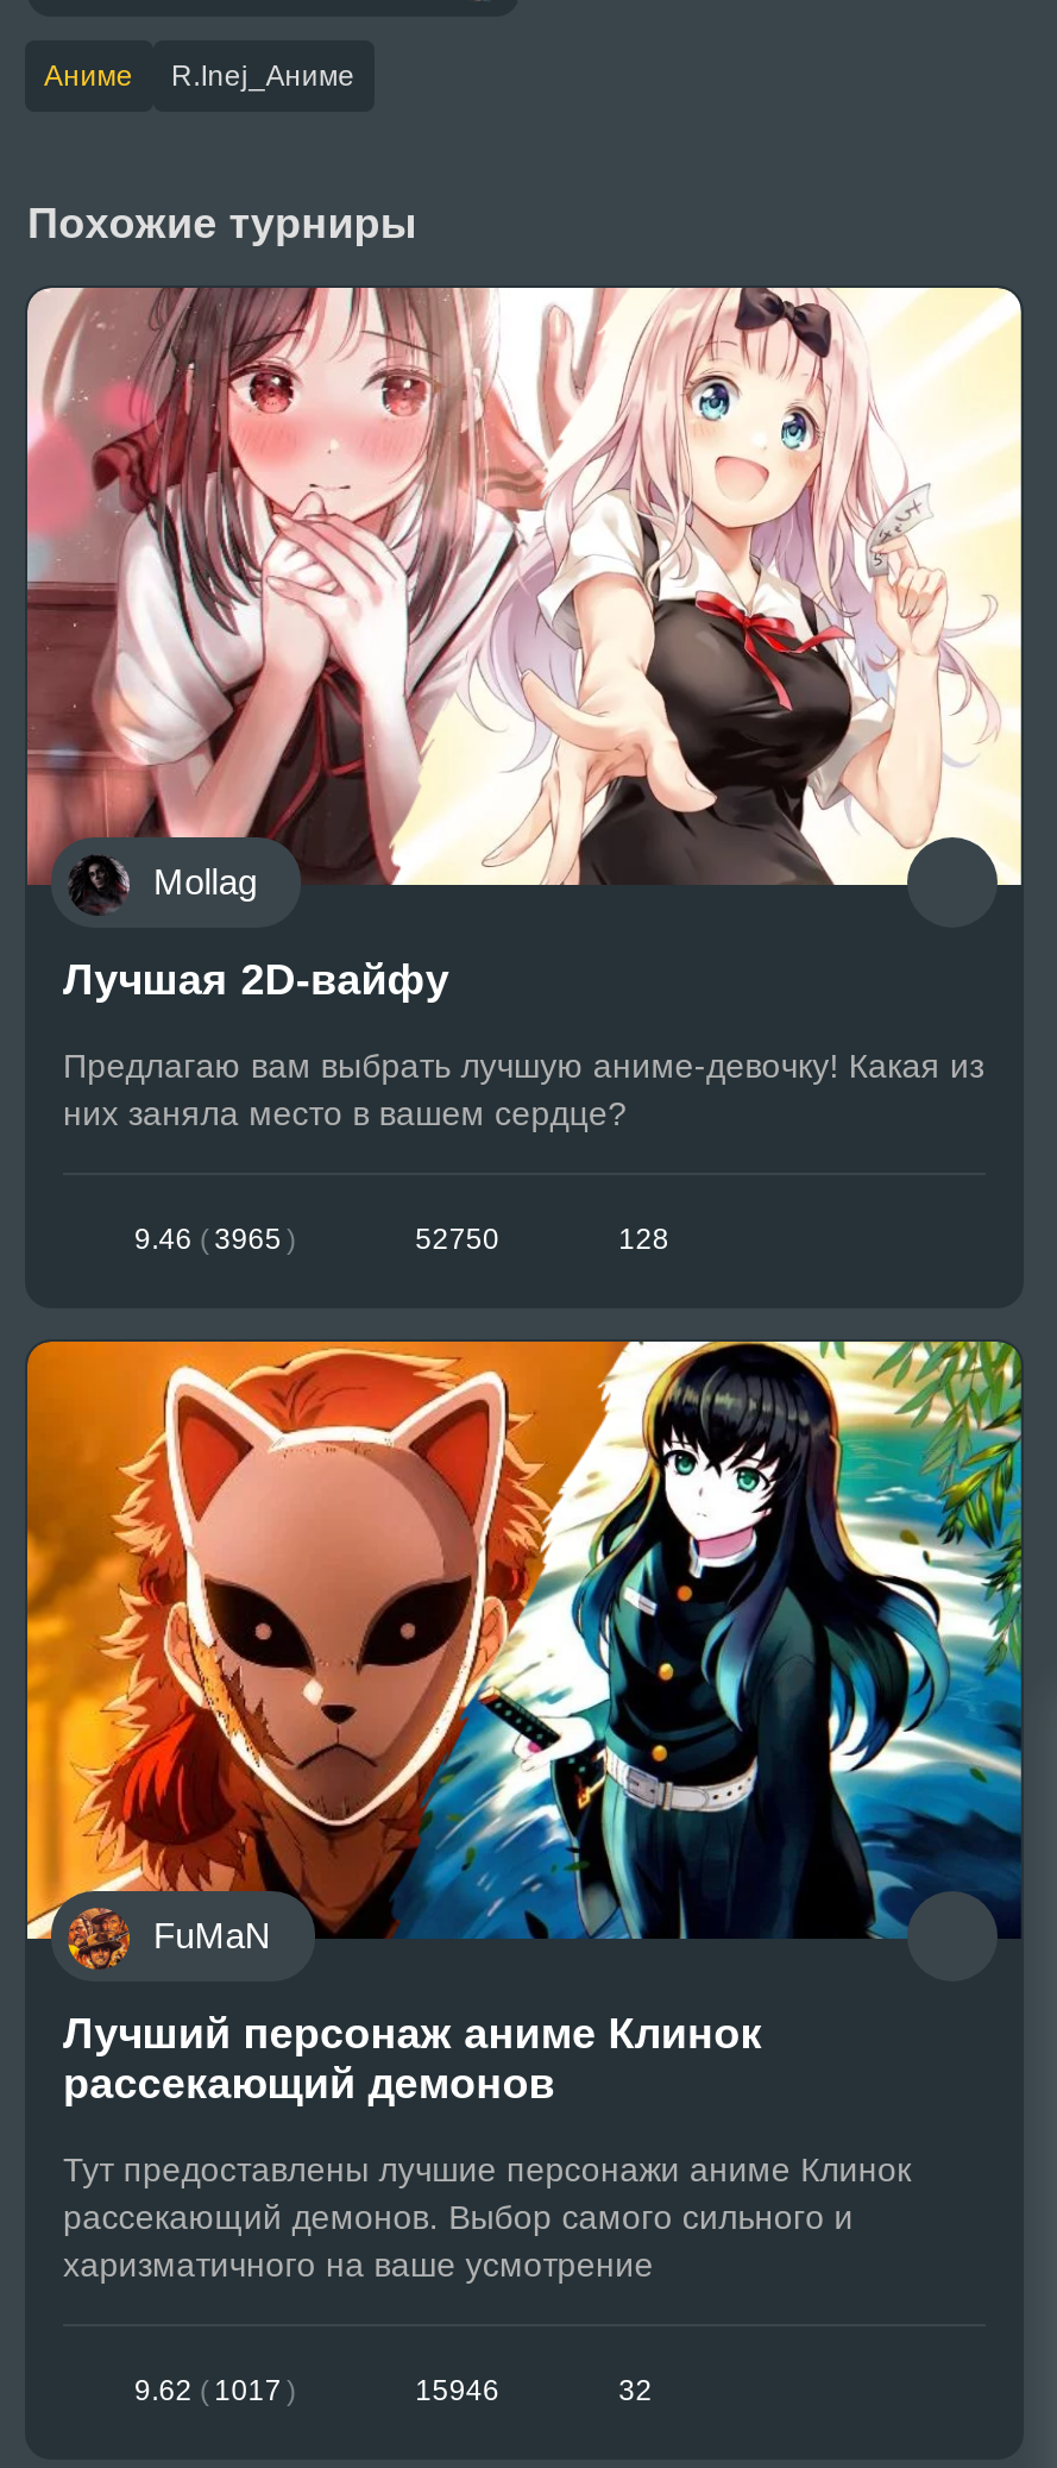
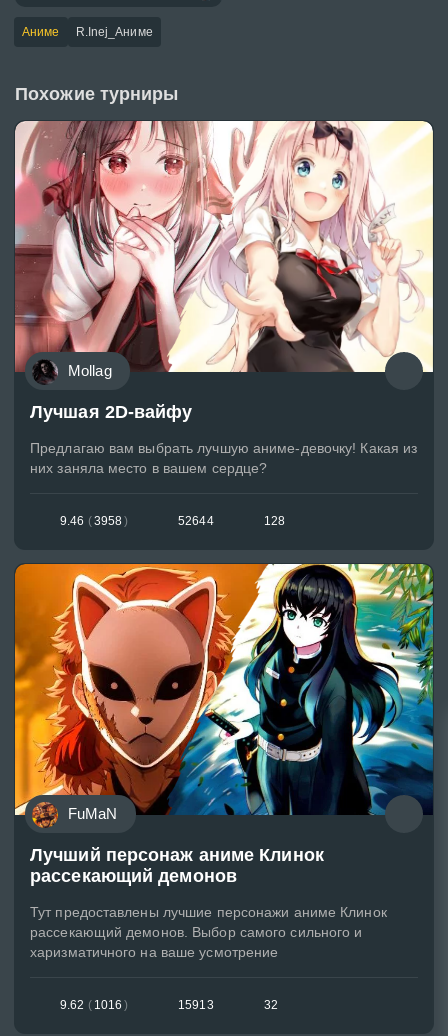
[134,1223,296,1257] 9.46 ( 3965 ) -> [60,514,128,528] 9.46 ( 3958 )
[415,1223,500,1257] 52750 -> [178,514,214,528] 52644
[134,2374,296,2408] 9.62 ( 1017 ) -> [60,998,128,1012] 9.62 ( 1016 )
[415,2374,500,2408] 15946 -> [178,998,214,1012] 15913

